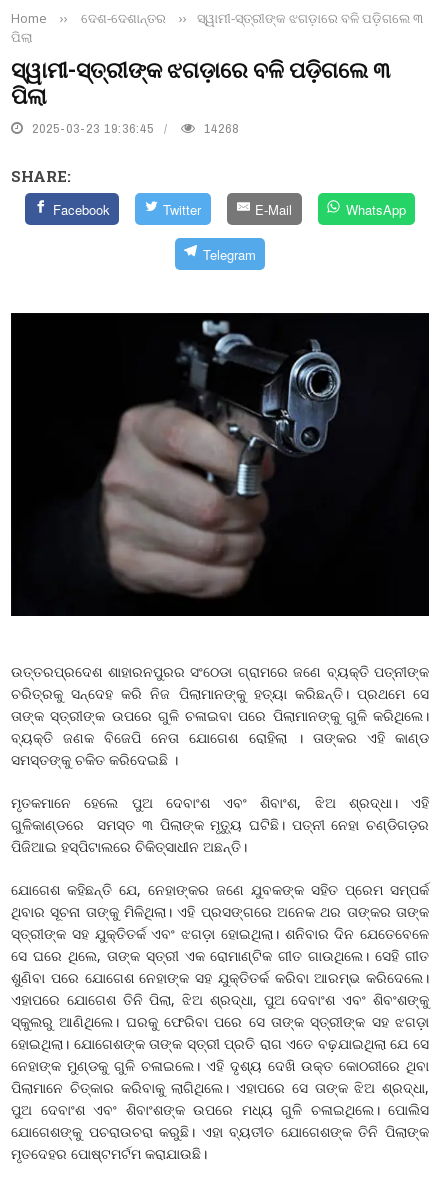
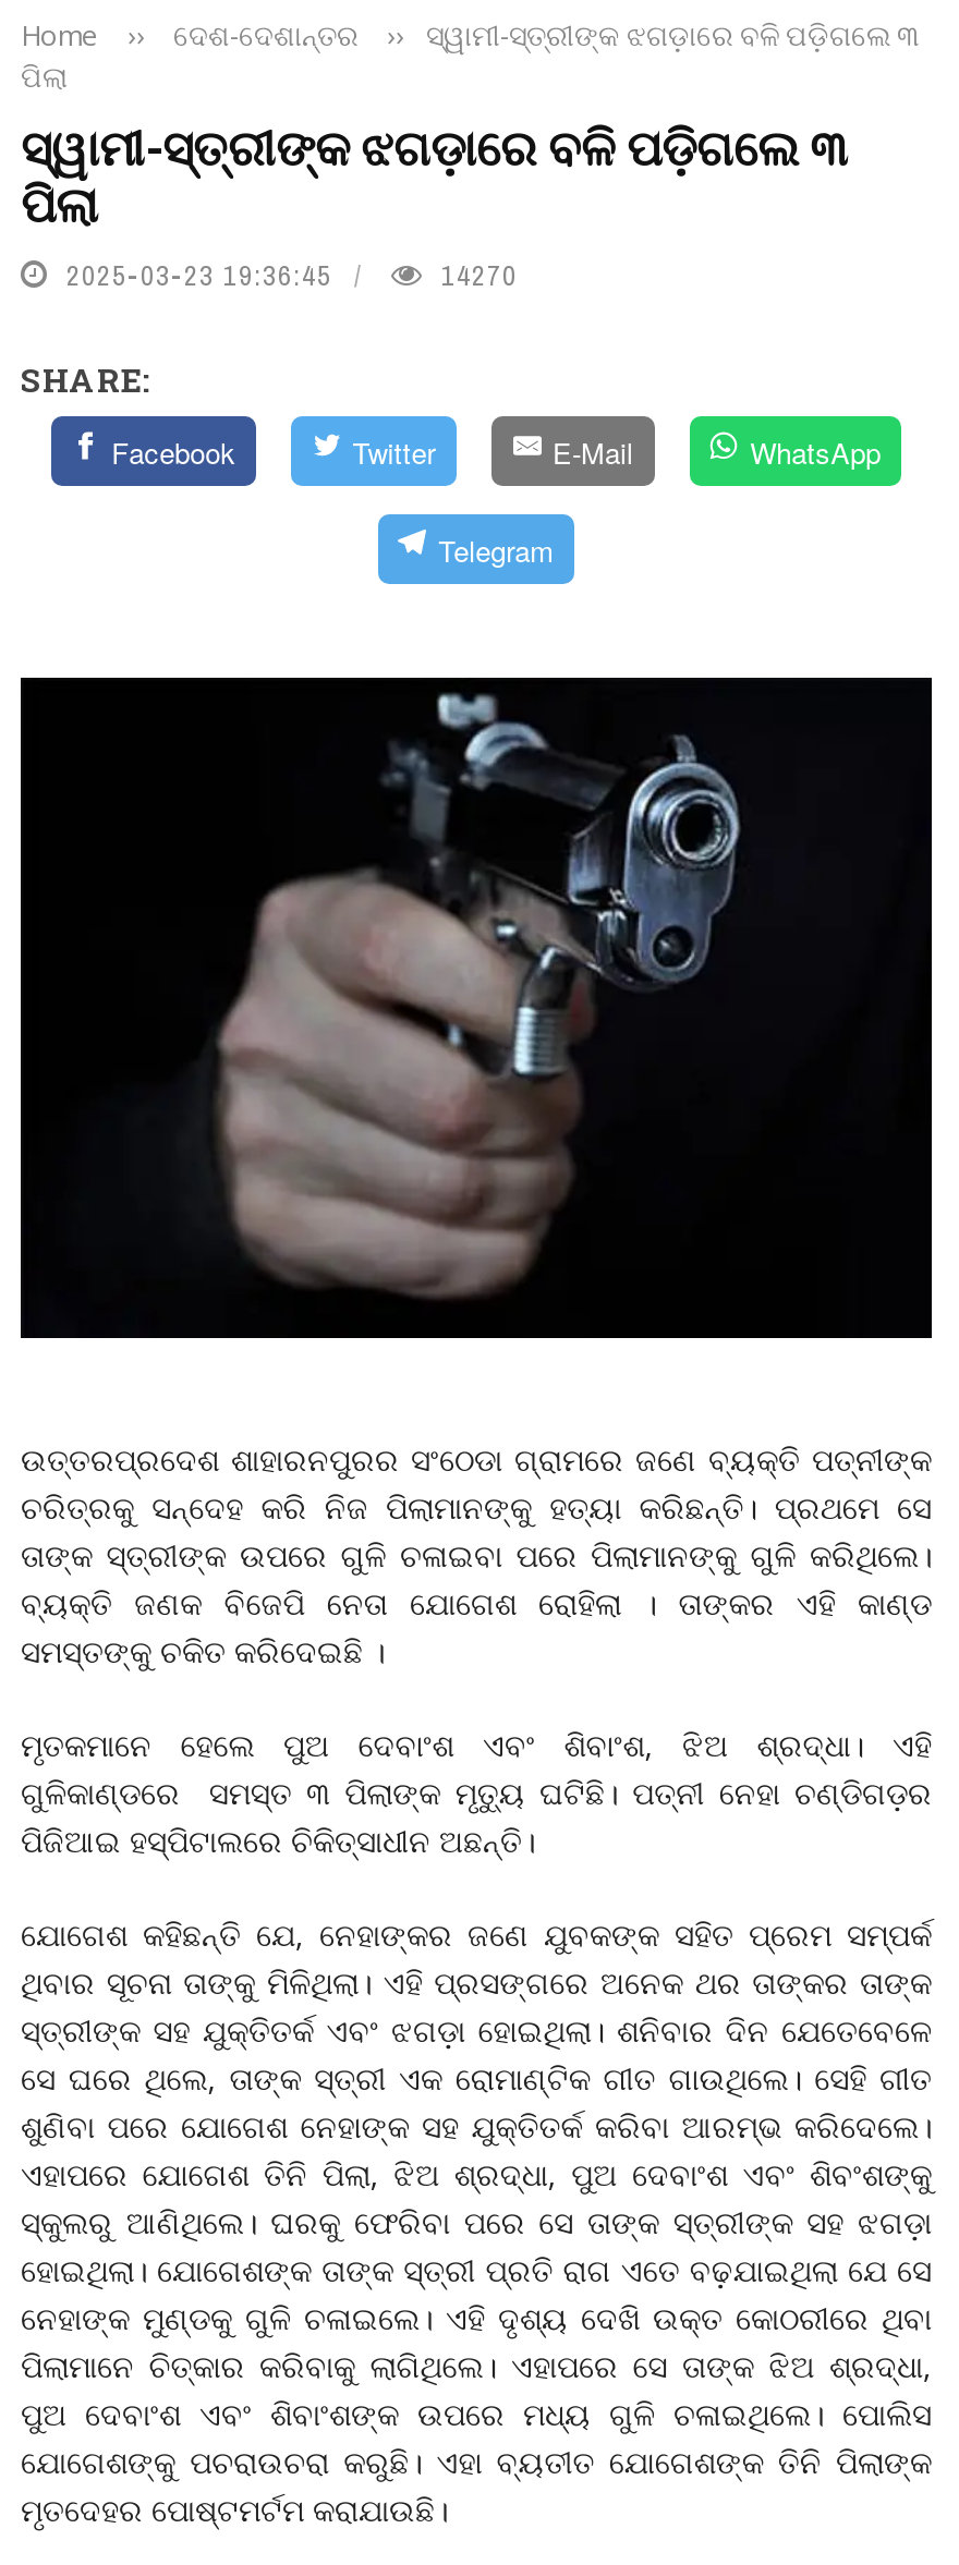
[204,120,239,137] 14268 -> [441,256,518,294] 14270

